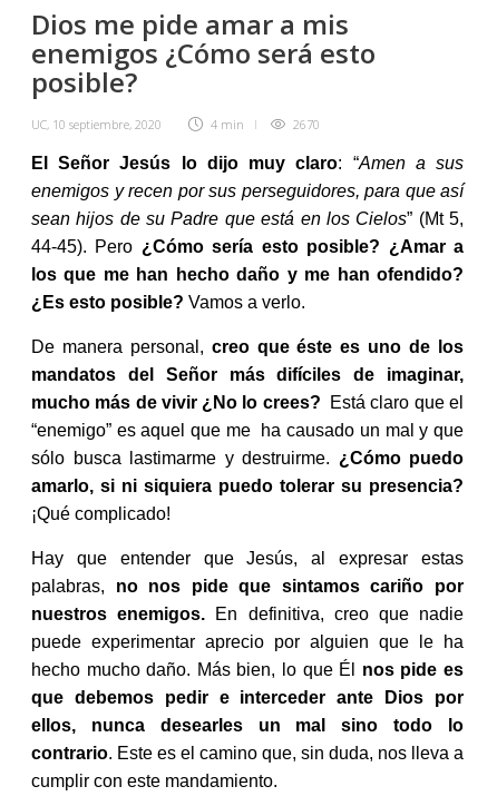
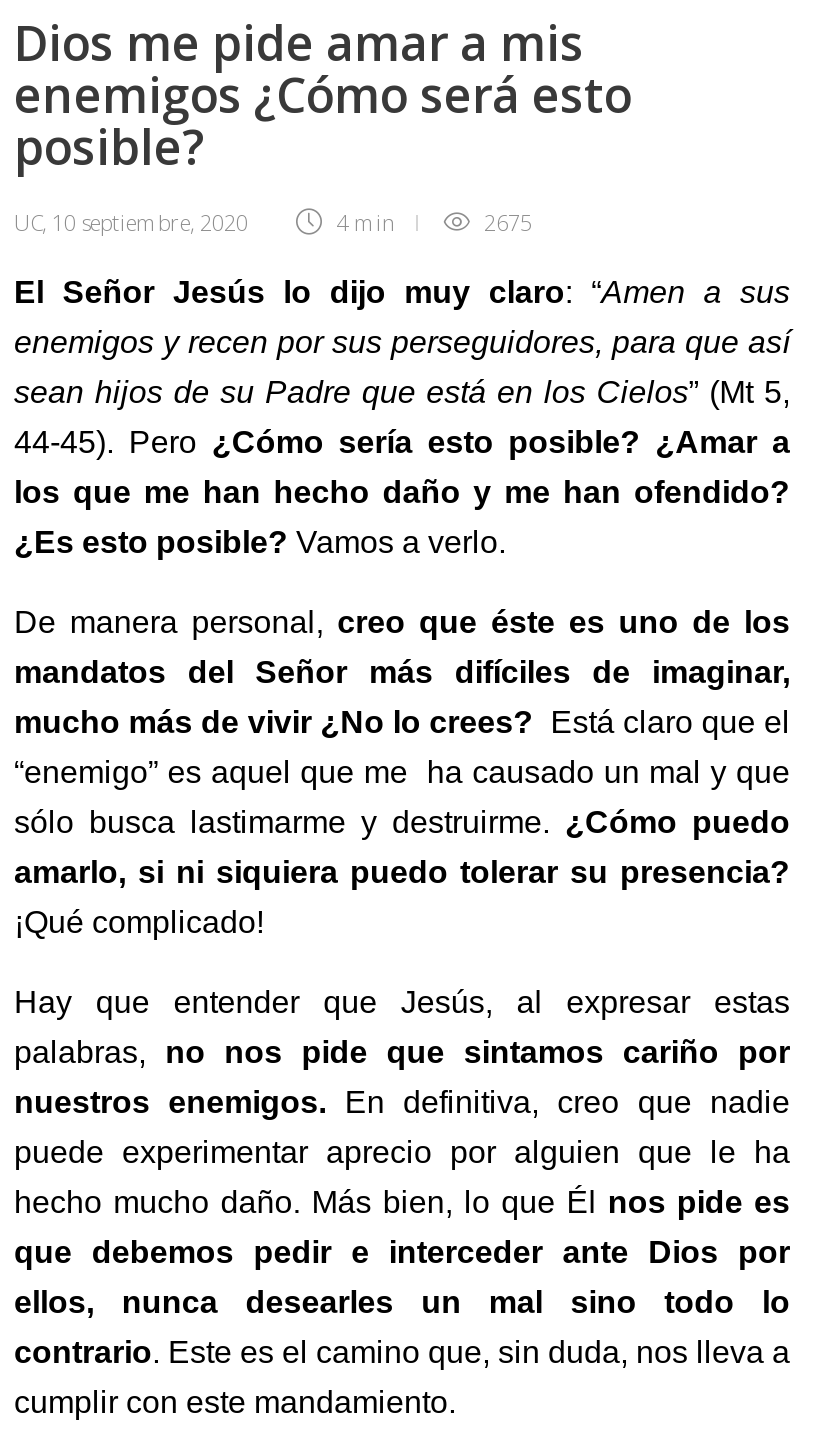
[290,116,320,132] 2670 -> [478,207,532,237] 2675

